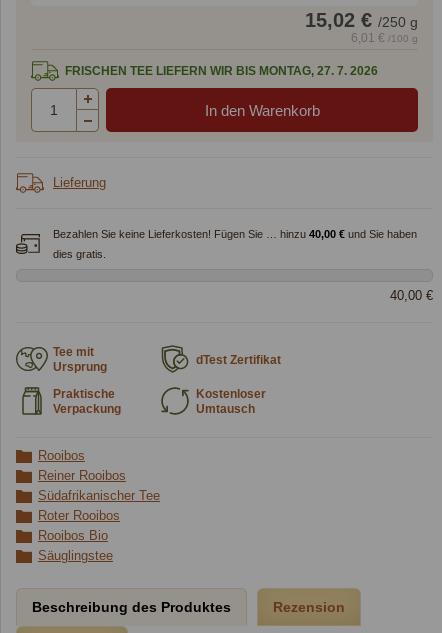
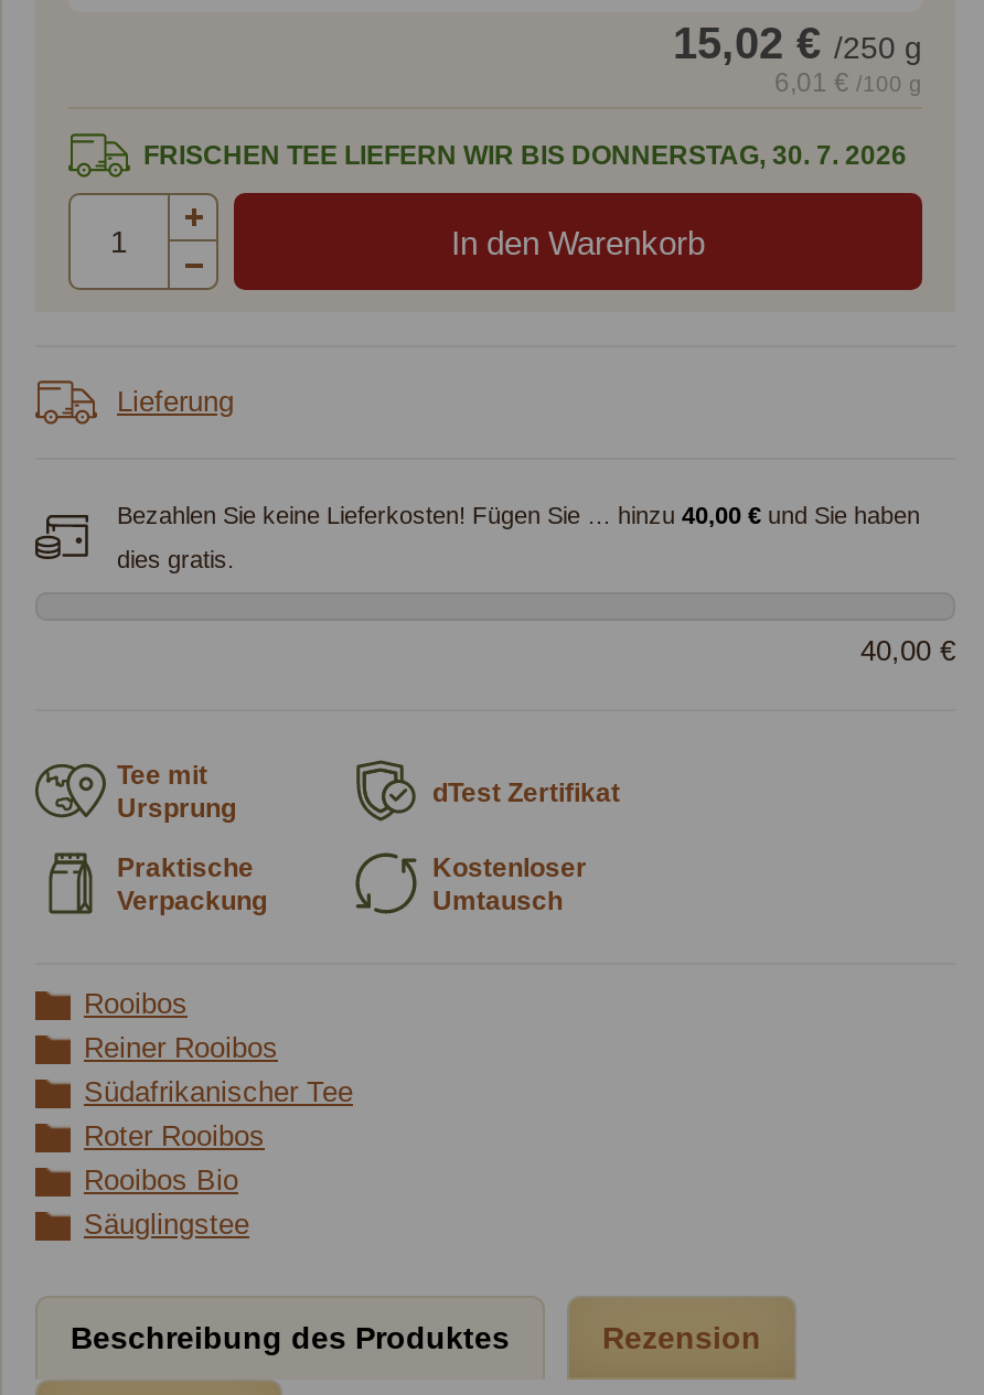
[65,64,378,78] FRISCHEN TEE LIEFERN WIR BIS MONTAG, 27. 7. 2026 -> [143,141,907,172] FRISCHEN TEE LIEFERN WIR BIS DONNERSTAG, 30. 7. 2026

